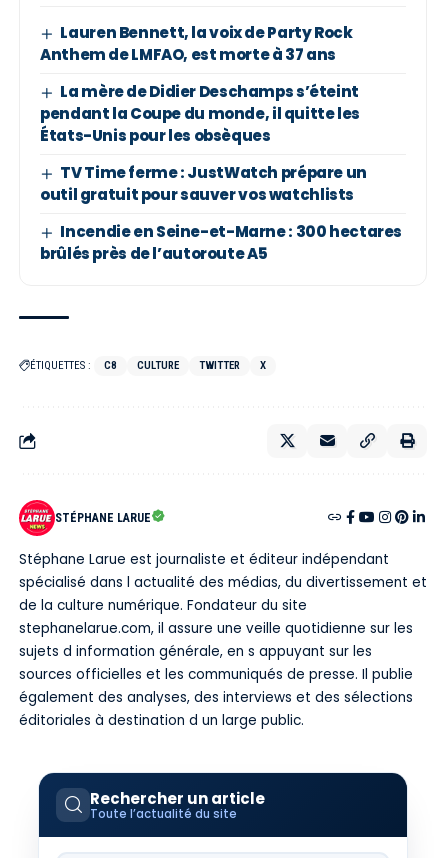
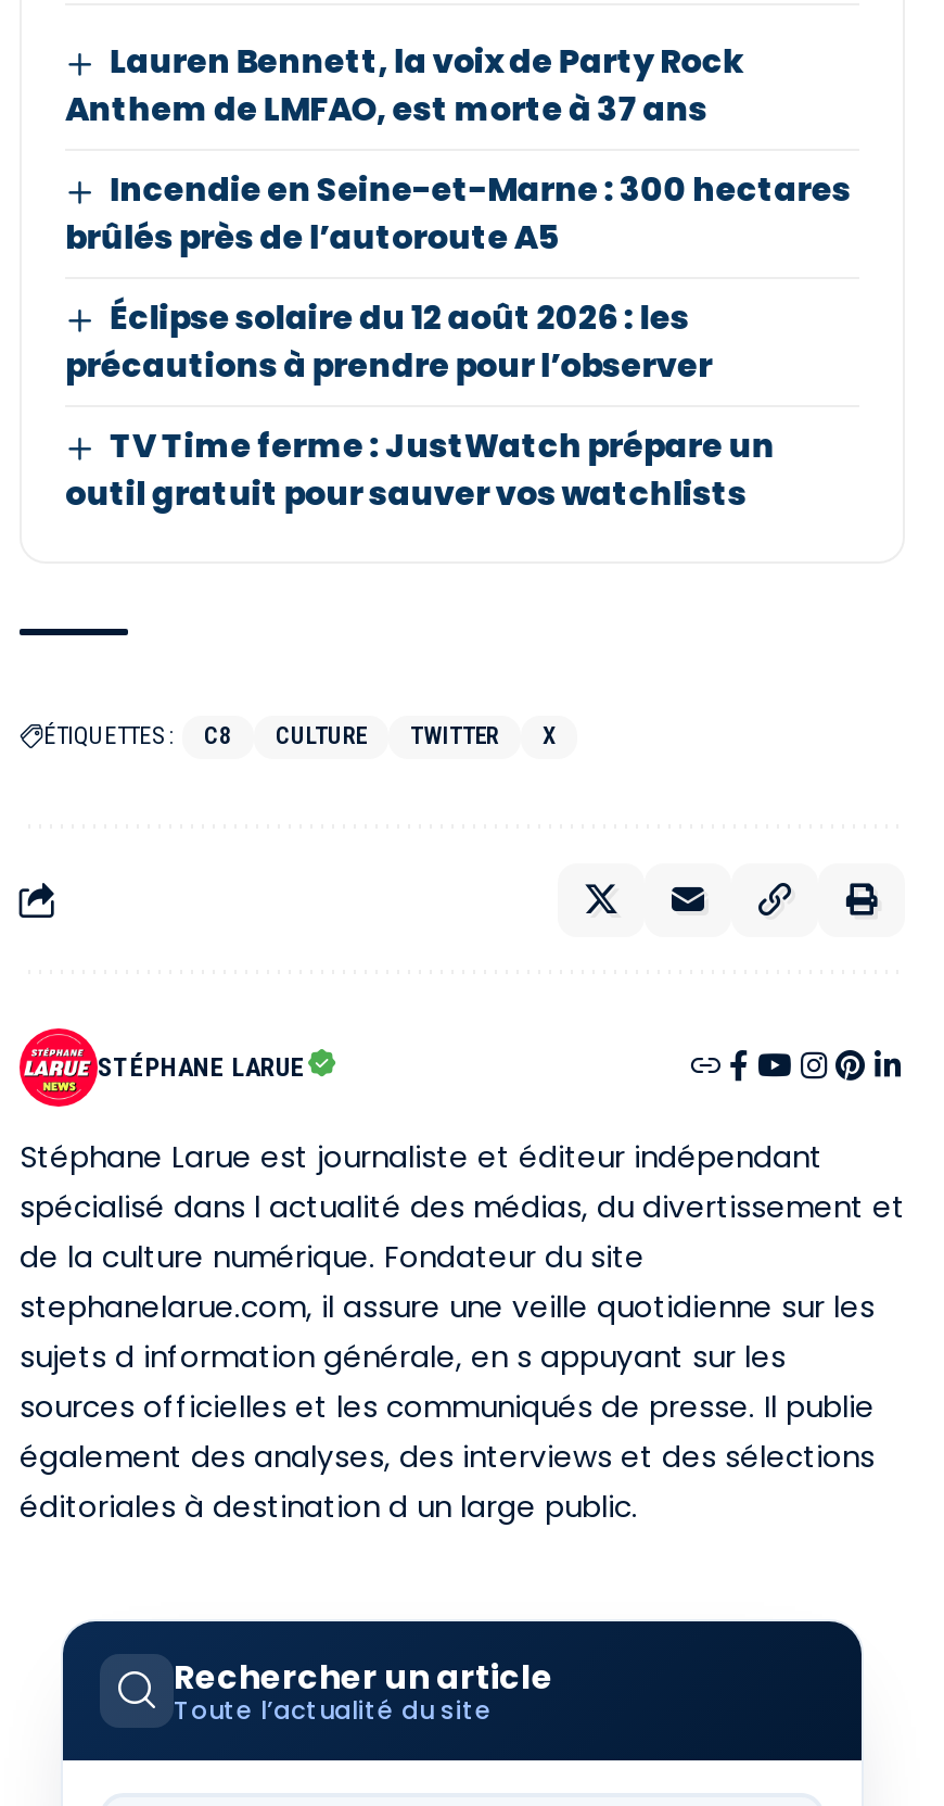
[40,81,360,146] La mère de Didier Deschamps s’éteint | pendant la Coupe du monde, il quitte les | États-Unis pour les obsèques -> [65,295,712,389] Éclipse solaire du 12 août 2026 : les | précautions à prendre pour l’observer
moved [40,162,367,205] -> [65,423,775,517]: TV Time ferme : JustWatch prépare un | outil gratuit pour sauver vos watchlists
moved [40,221,402,264] -> [65,167,851,260]: Incendie en Seine-et-Marne : 300 hectares | brûlés près de l’autoroute A5

